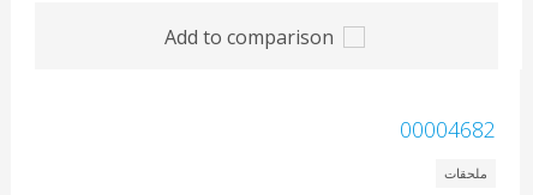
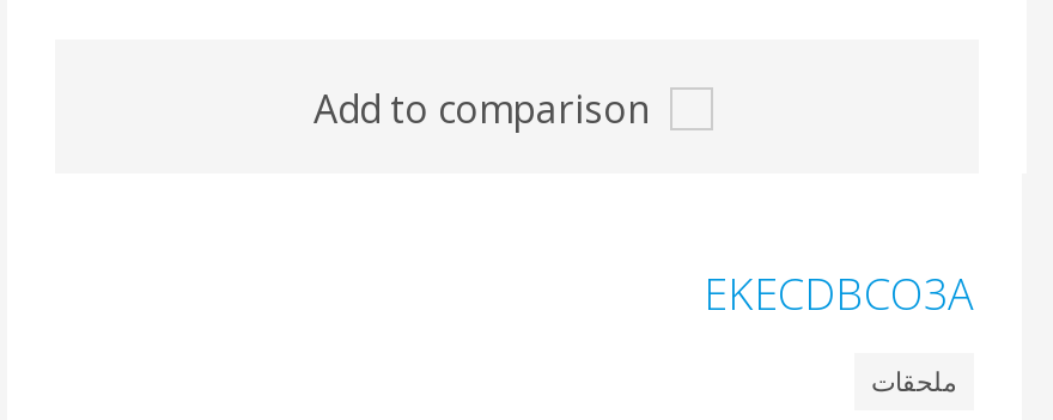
[400,115,496,144] 00004682 -> [704,264,974,322] EKECDBCO3A

